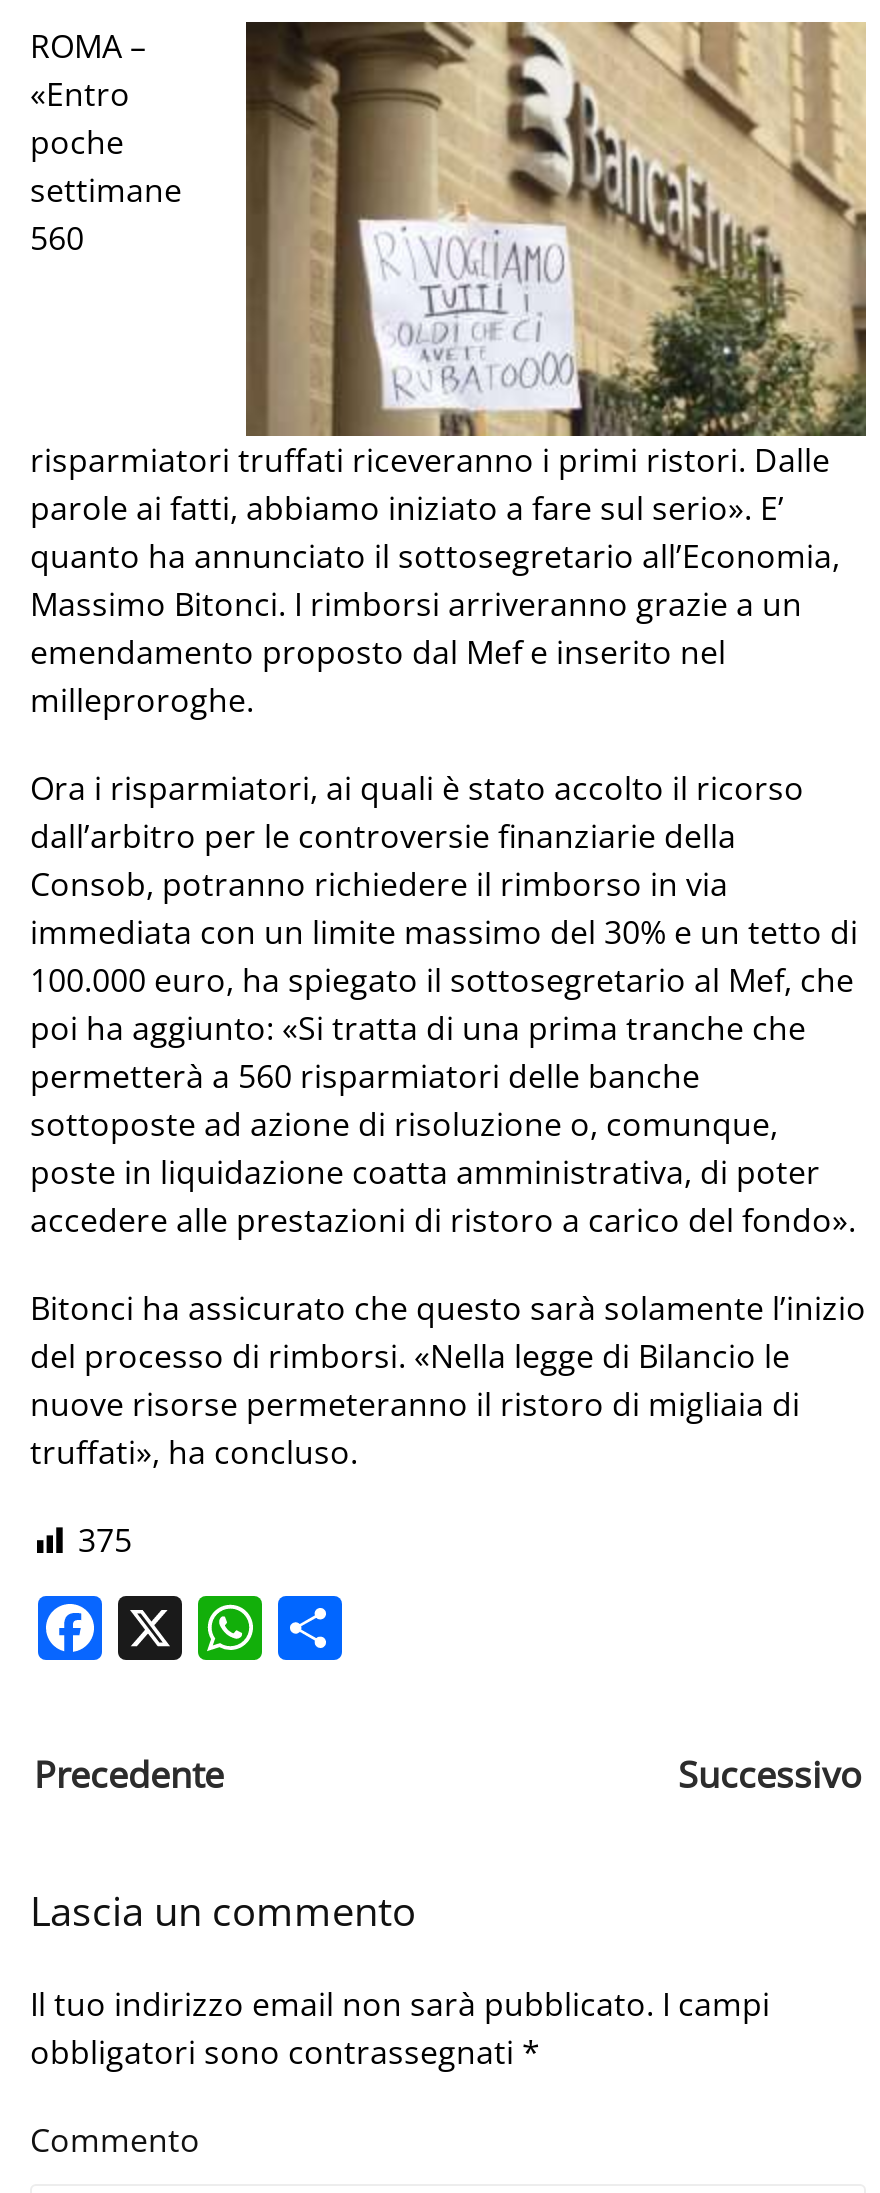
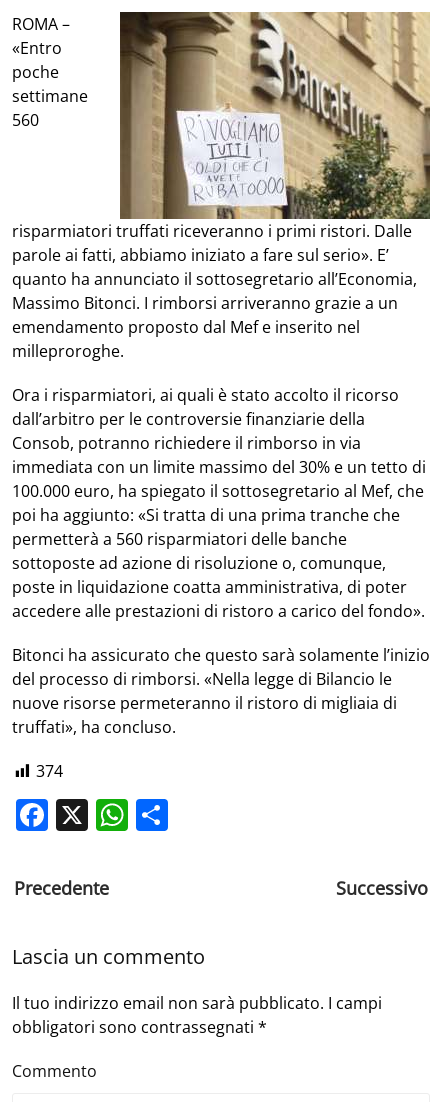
[78,1518,132,1562] 375 -> [36,760,63,782] 374

